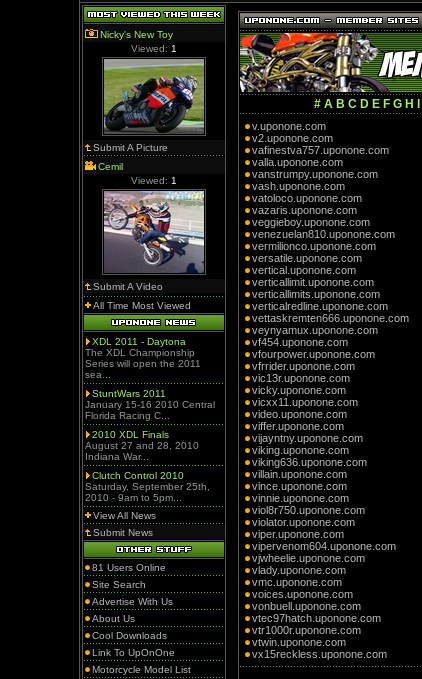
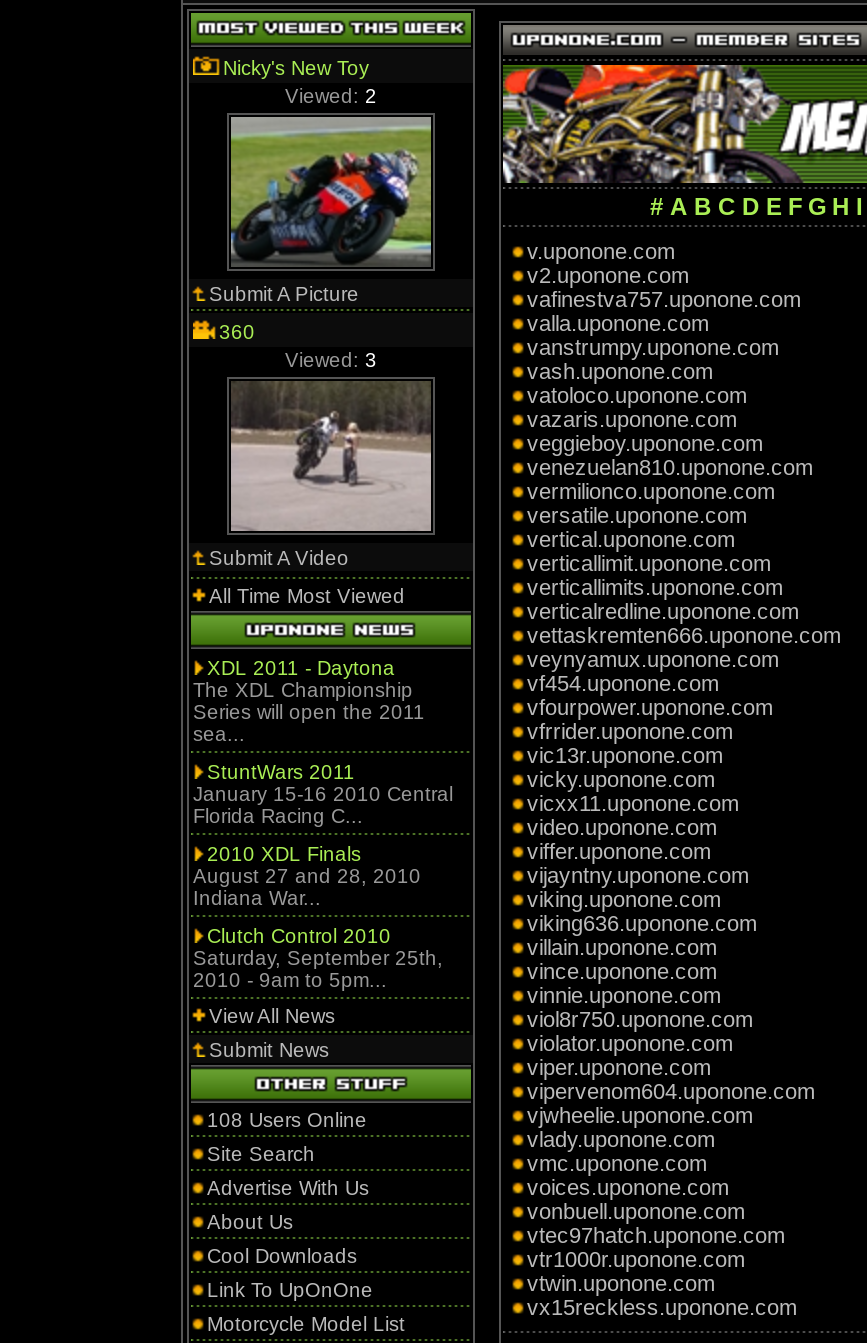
[131,43,177,54] Viewed: 1 -> [285,85,377,107] Viewed: 2
[98,161,177,186] Cemil | Viewed: 1 -> [219,321,377,371] 360 | Viewed: 3
[103,190,205,273] [image] -> [231,381,431,533] [image]
[92,562,166,573] 81 Users Online -> [207,1109,367,1131] 108 Users Online

